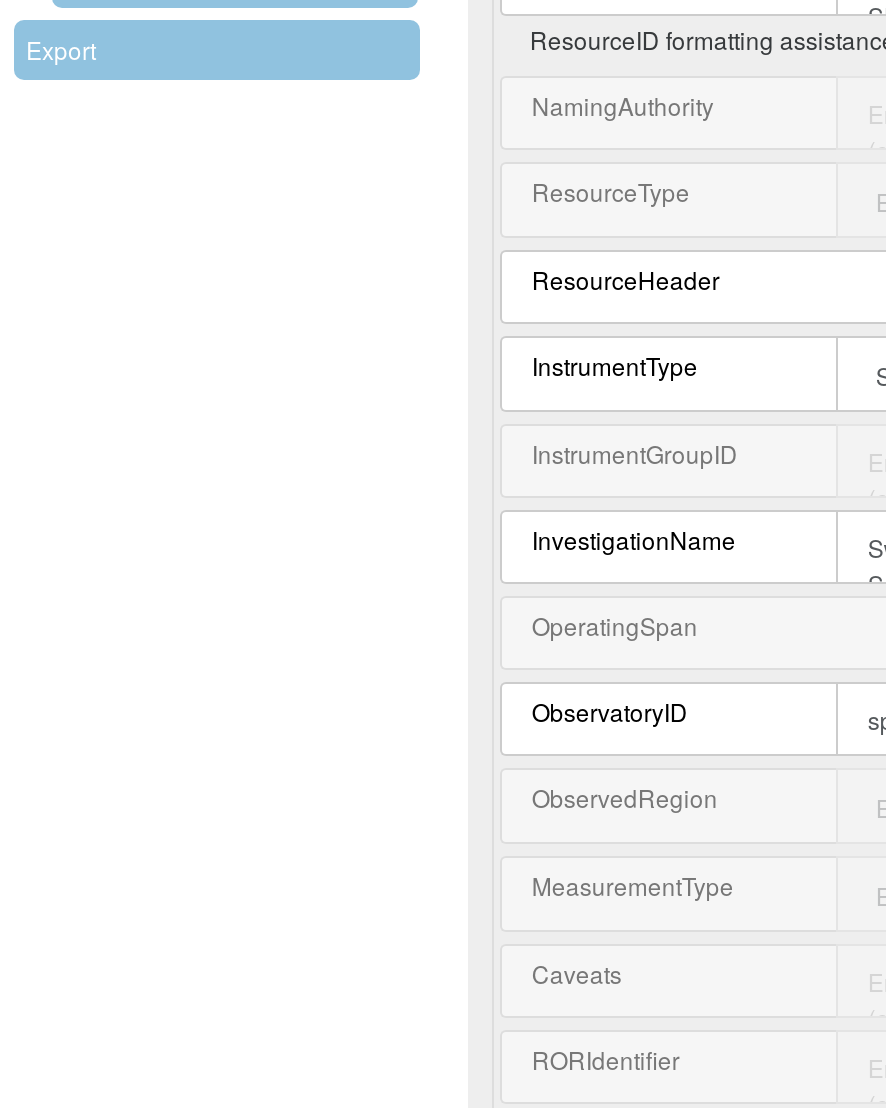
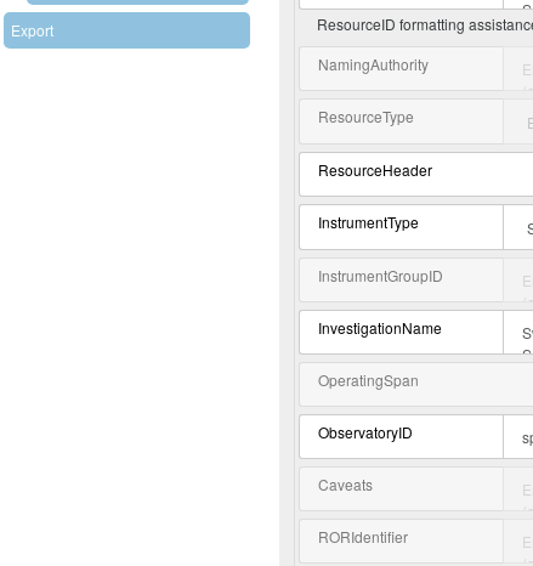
[532,780,734,902] ObservedRegion | MeasurementType -> none

